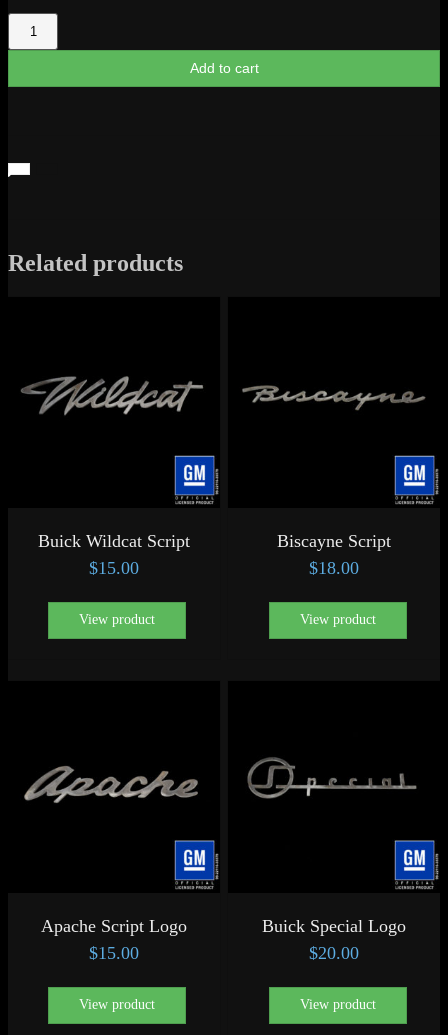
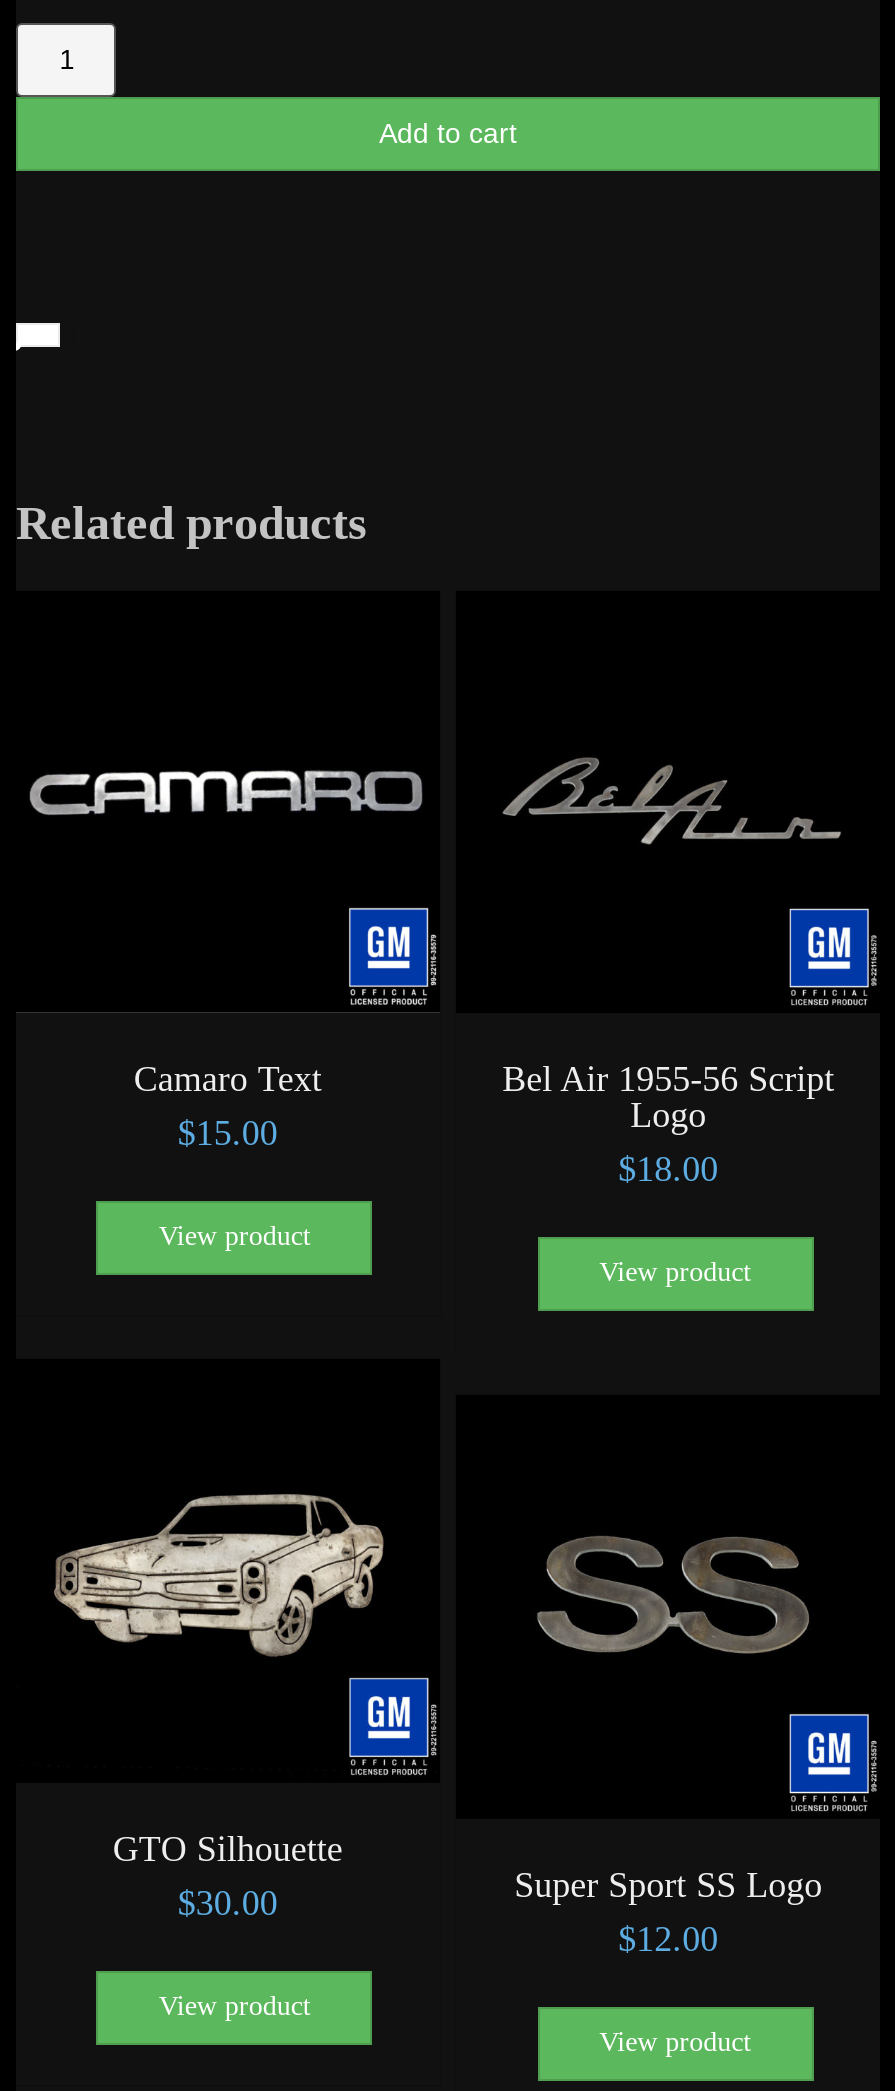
[15,376,211,416] [image] -> [28,751,424,825] [image]
[242,381,426,423] [image] -> [486,757,848,847] [image]
[38,531,190,551] Buick Wildcat Script -> [134,1060,322,1100] Camaro Text
[277,531,391,551] Biscayne Script -> [502,1060,834,1136] Bel Air 1955-56 Script | Logo
[23,749,199,811] [image] -> [52,1493,386,1657] [image]
[247,757,417,808] [image] -> [536,1535,810,1655] [image]
[41,916,187,963] Apache Script Logo | $15.00 -> [113,1829,343,1923] GTO Silhouette | $30.00
[262,916,406,963] Buick Special Logo | $20.00 -> [514,1865,822,1959] Super Sport SS Logo | $12.00

